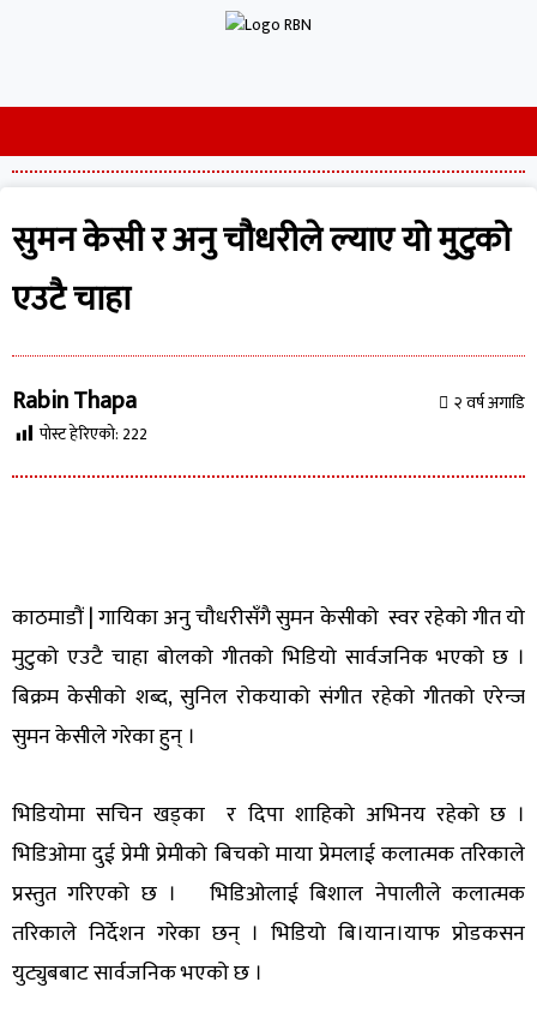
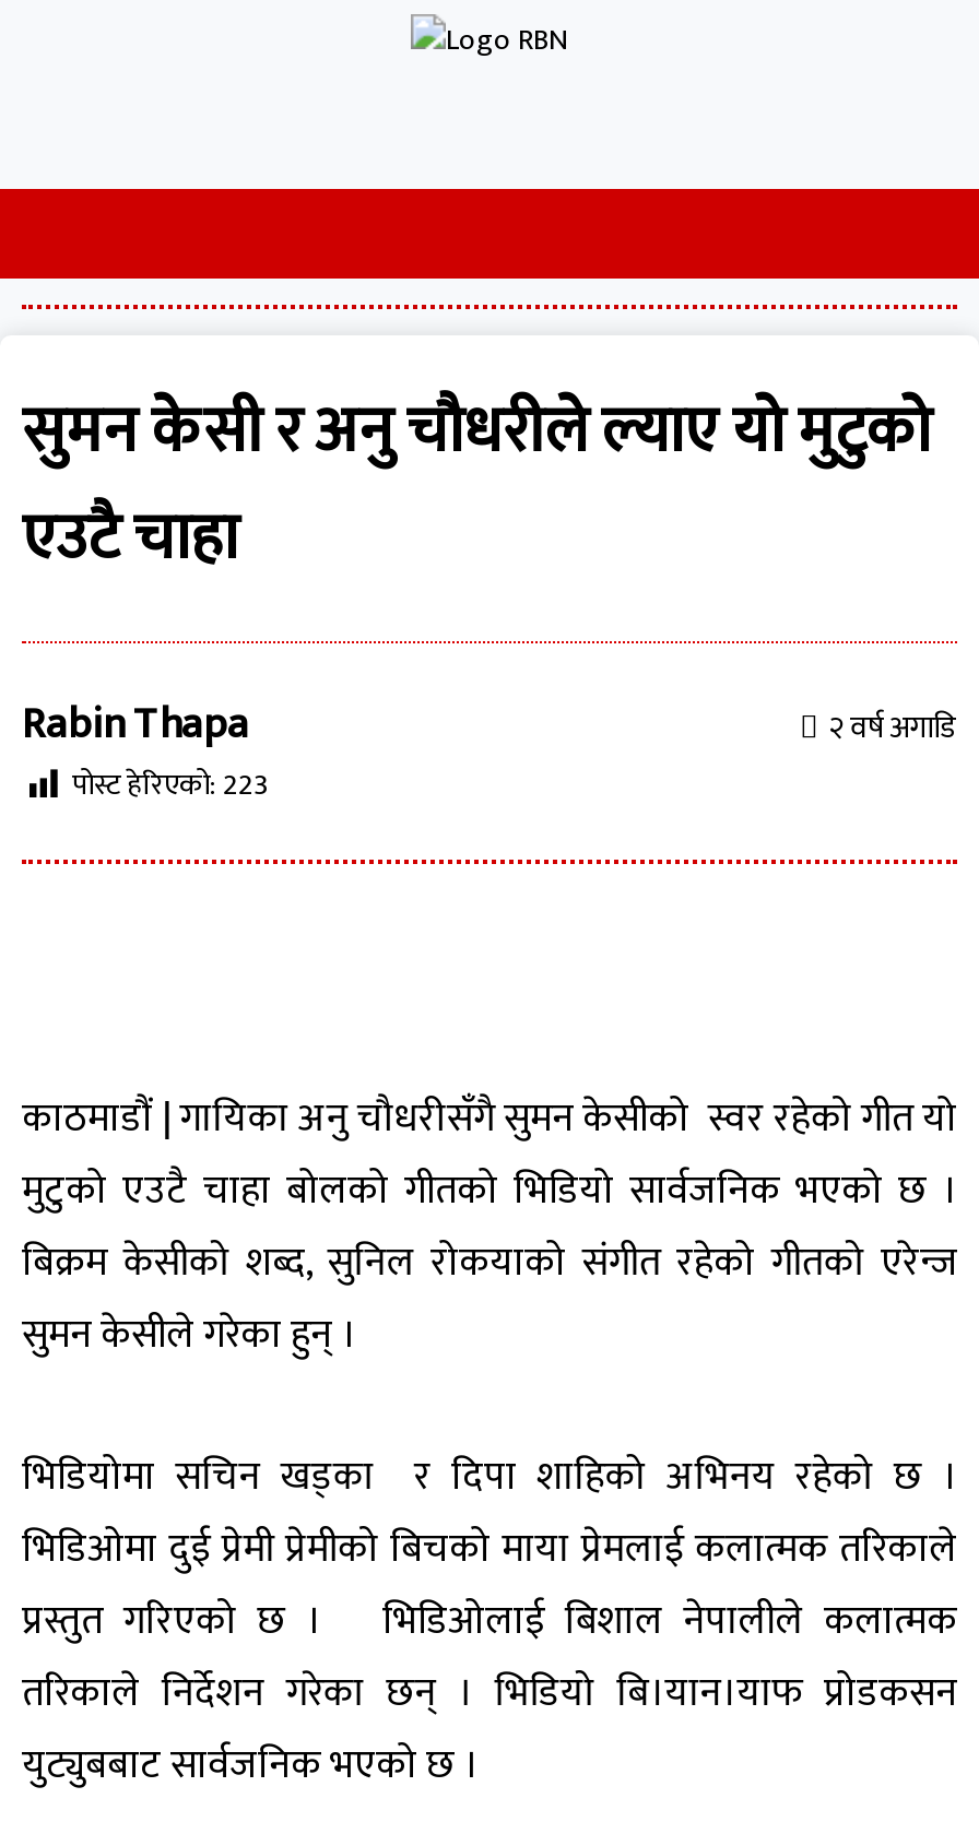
[40,422,147,449] पोस्ट हेरिएको: 222 -> [72,763,267,811] पोस्ट हेरिएको: 223

